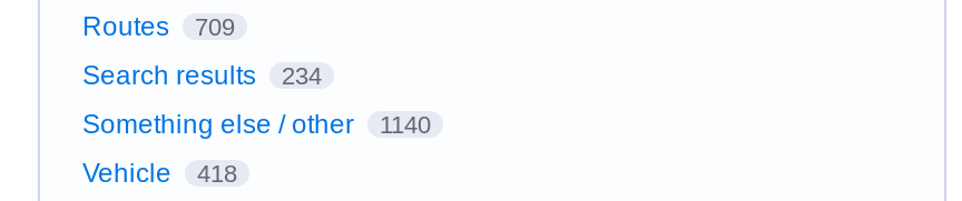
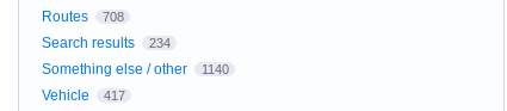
[82,10,235,42] Routes 709 -> [42,8,123,25] Routes 708
[82,157,237,188] Vehicle 418 -> [42,87,125,103] Vehicle 417

